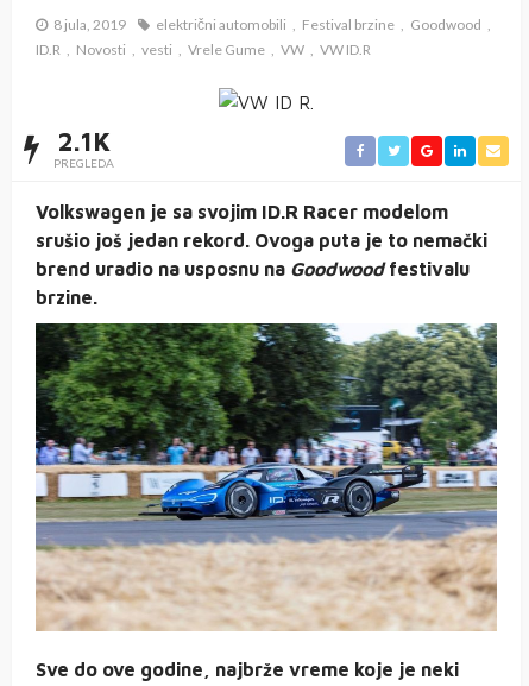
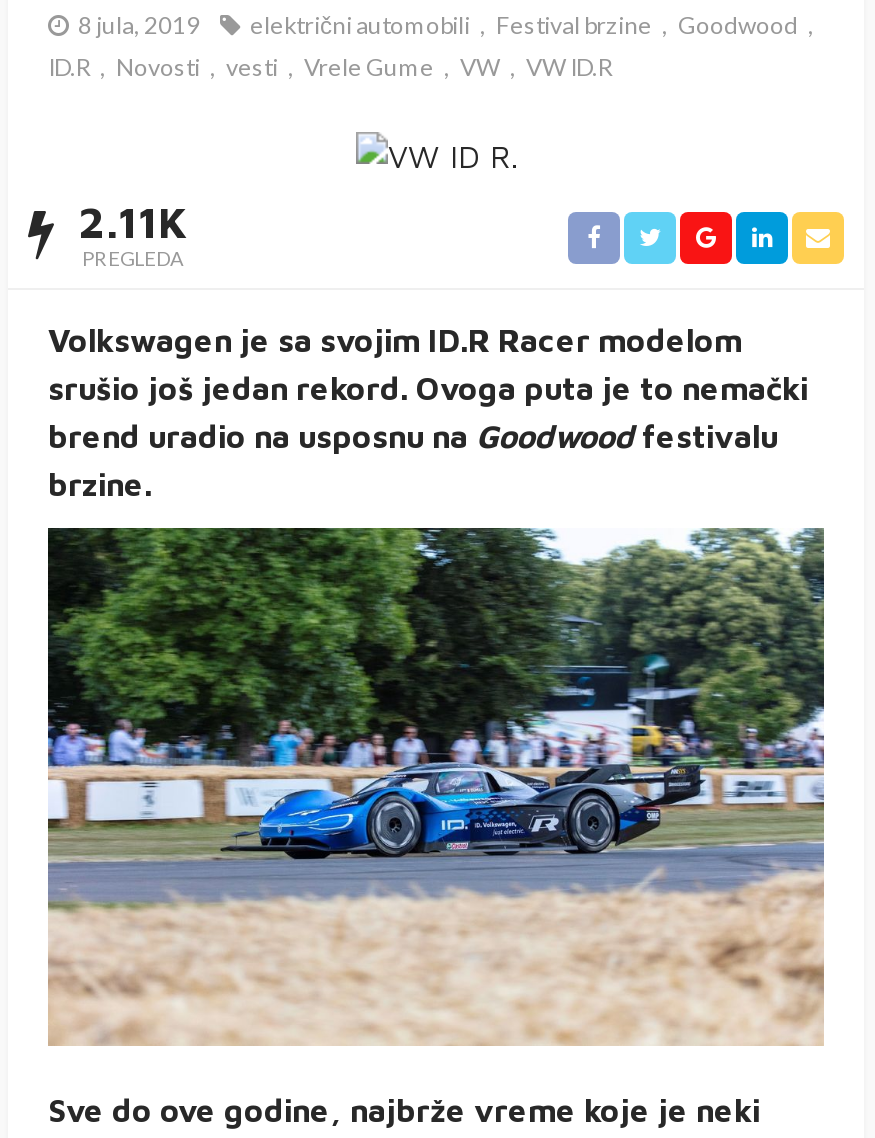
[57,126,111,157] 2.1K -> [78,197,188,249] 2.11K

